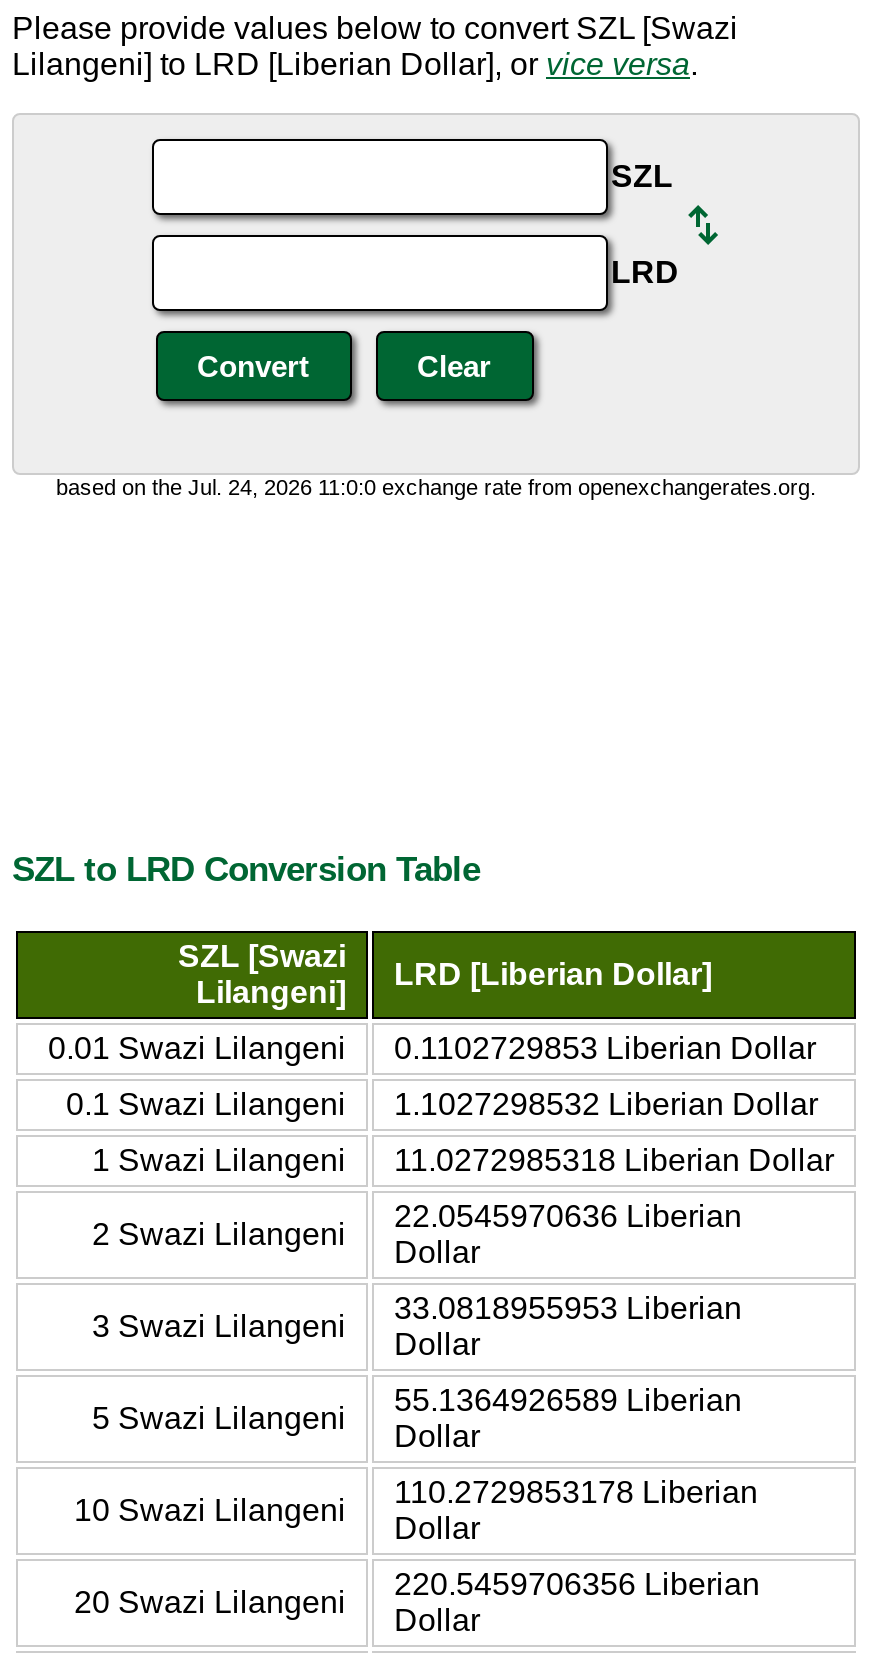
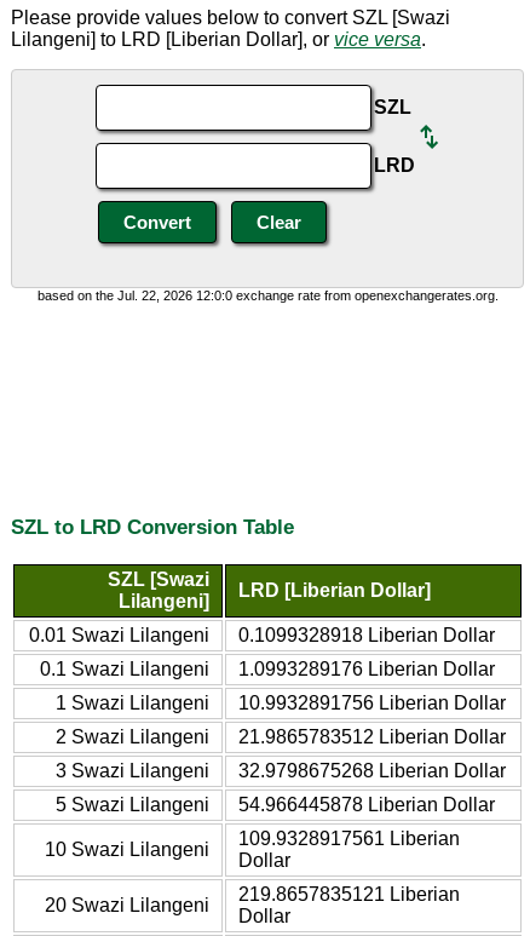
[56,475,816,499] based on the Jul. 24, 2026 11:0:0 exchange rate from openexchangerates.org. -> [37,288,498,303] based on the Jul. 22, 2026 12:0:0 exchange rate from openexchangerates.org.
[394,1030,816,1064] 0.1102729853 Liberian Dollar -> [238,624,495,645] 0.1099328918 Liberian Dollar
[394,1086,818,1120] 1.1027298532 Liberian Dollar -> [238,658,495,679] 1.0993289176 Liberian Dollar
[394,1142,834,1176] 11.0272985318 Liberian Dollar -> [238,692,506,713] 10.9932891756 Liberian Dollar
[394,1198,742,1268] 22.0545970636 Liberian | Dollar -> [238,726,506,747] 21.9865783512 Liberian Dollar
[394,1290,742,1360] 33.0818955953 Liberian | Dollar -> [238,760,506,781] 32.9798675268 Liberian Dollar
[394,1382,742,1452] 55.1364926589 Liberian | Dollar -> [238,794,495,815] 54.966445878 Liberian Dollar
[394,1474,758,1508] 110.2729853178 Liberian -> [238,828,460,848] 109.9328917561 Liberian
[394,1566,760,1600] 220.5459706356 Liberian -> [238,884,460,904] 219.8657835121 Liberian

